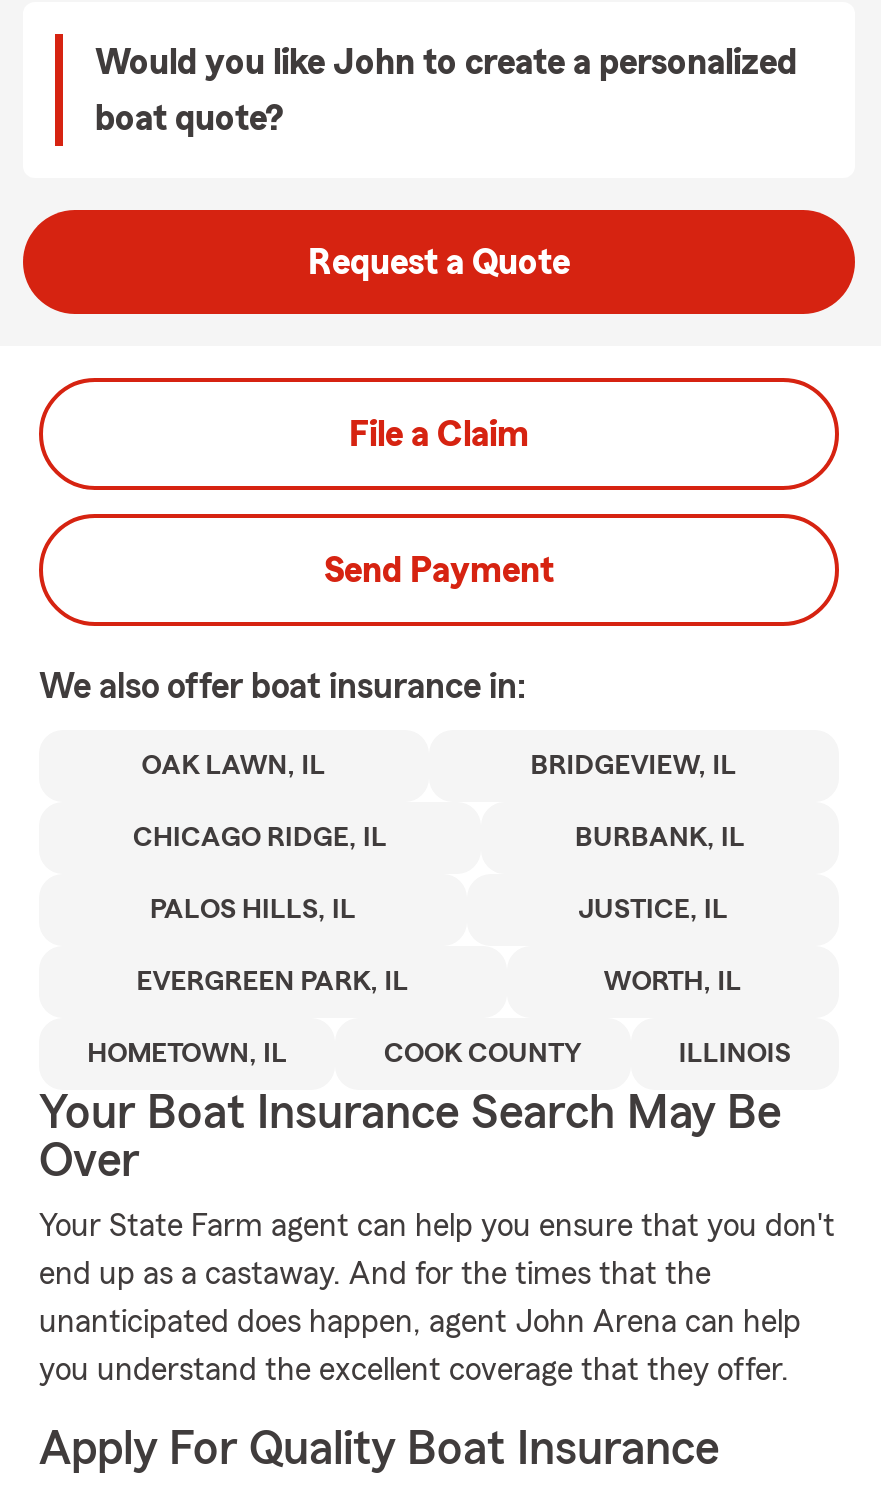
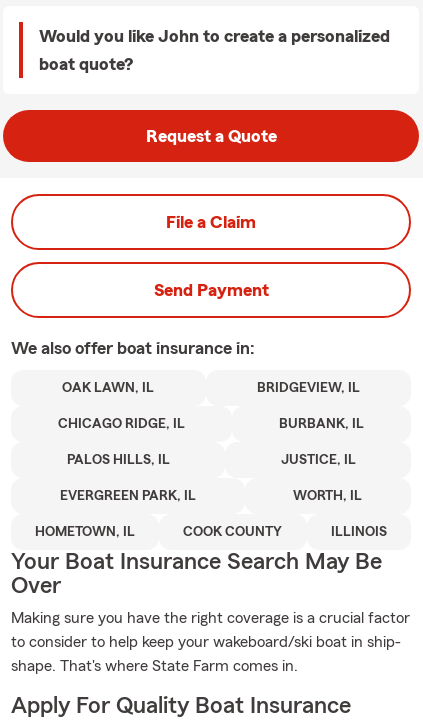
[39,1210,835,1386] Your State Farm agent can help you ensure that you don't | end up as a castaway. And for the times that the | unanticipated does happen, agent John Arena can help | you understand the excellent coverage that they offer. -> [11,610,410,674] Making sure you have the right coverage is a crucial factor | to consider to help keep your wakeboard/ski boat in ship- | shape. That's where State Farm comes in.

